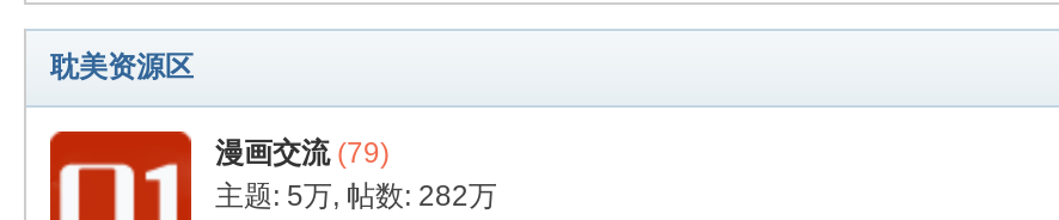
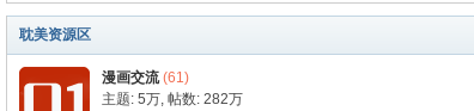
[215,136,390,170] 漫画交流(79) -> [102,69,189,86] 漫画交流(61)

